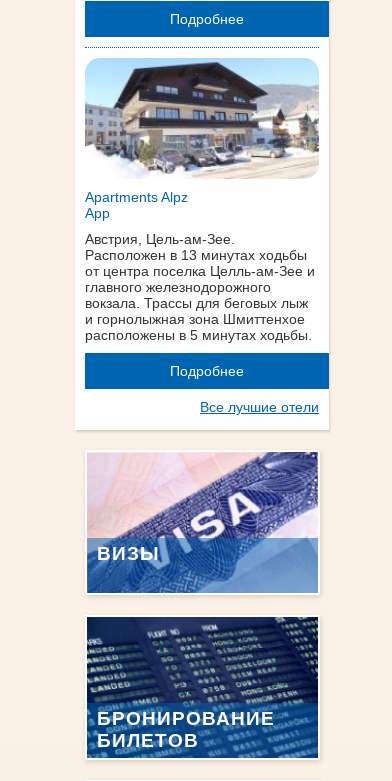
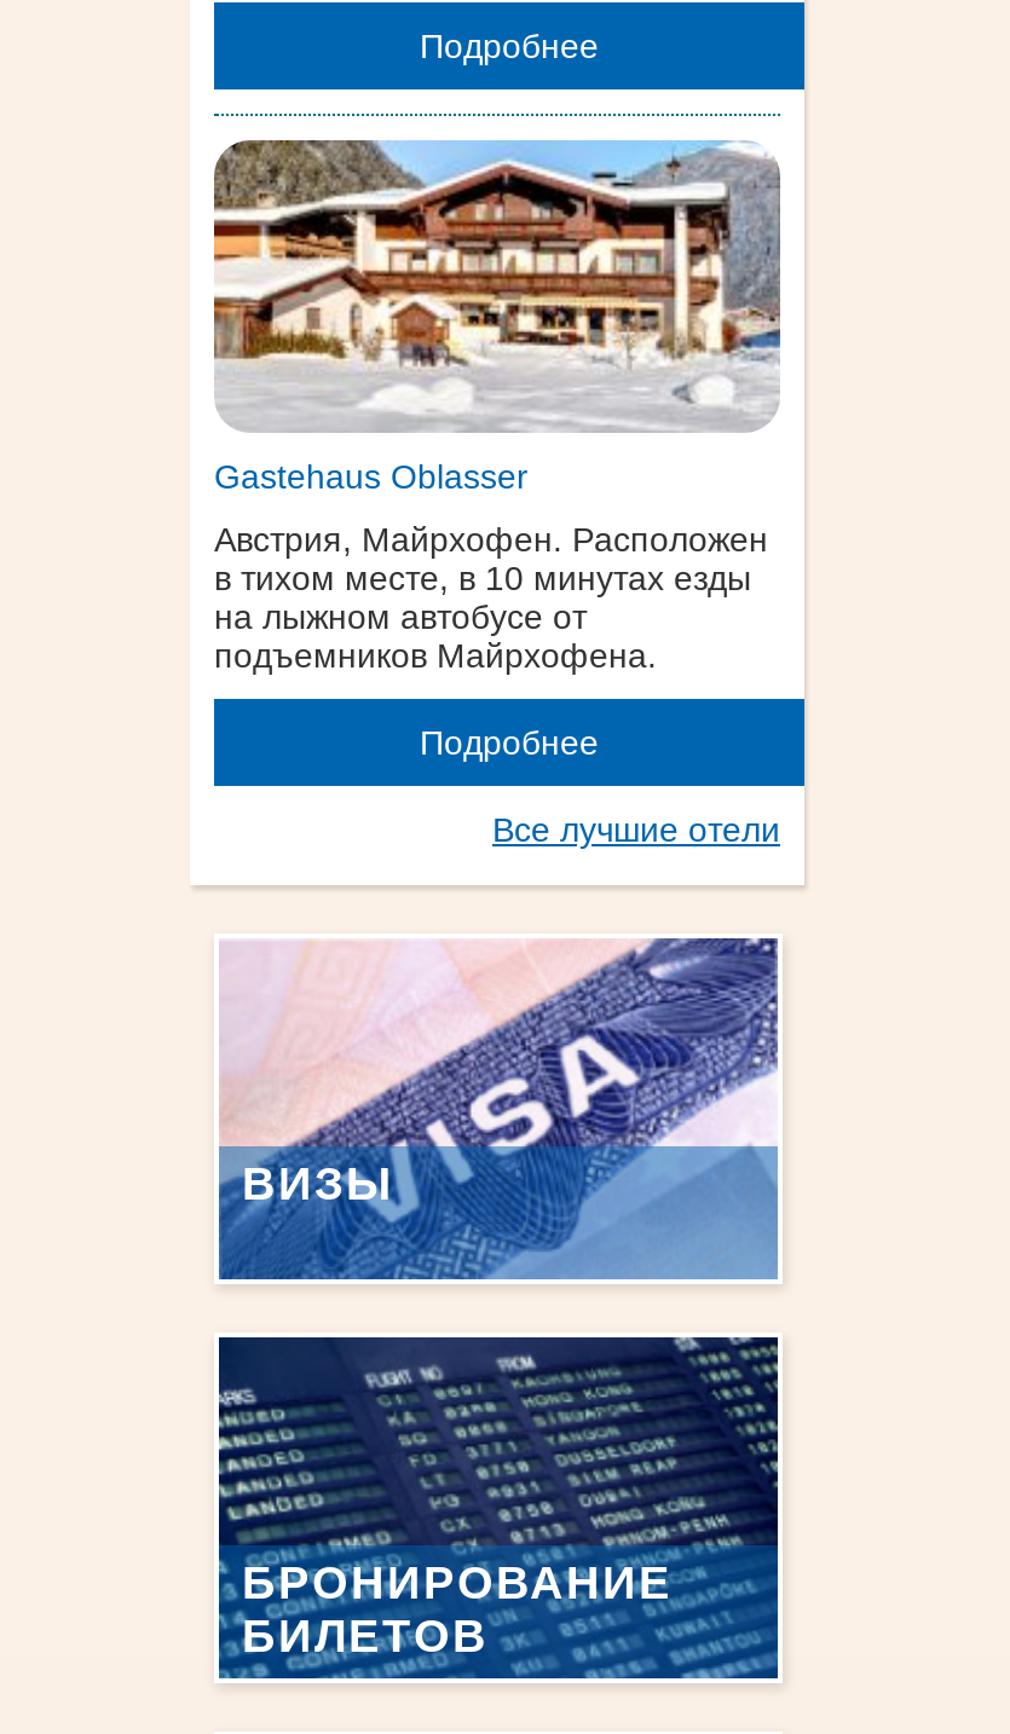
[85,58,319,221] [image] | Apartments Alpz | App -> [212,138,780,495] [image] | Gastehaus Oblasser
[85,231,315,343] Австрия, Цель-ам-Зее. | Расположен в 13 минутах ходьбы | от центра поселка Целль-ам-Зее и | главного железнодорожного | вокзала. Трассы для беговых лыж | и горнолыжная зона Шмиттенхое | расположены в 5 минутах ходьбы. -> [214,519,768,674] Австрия, Майрхофен. Расположен | в тихом месте, в 10 минутах езды | на лыжном автобусе от | подъемников Майрхофена.

